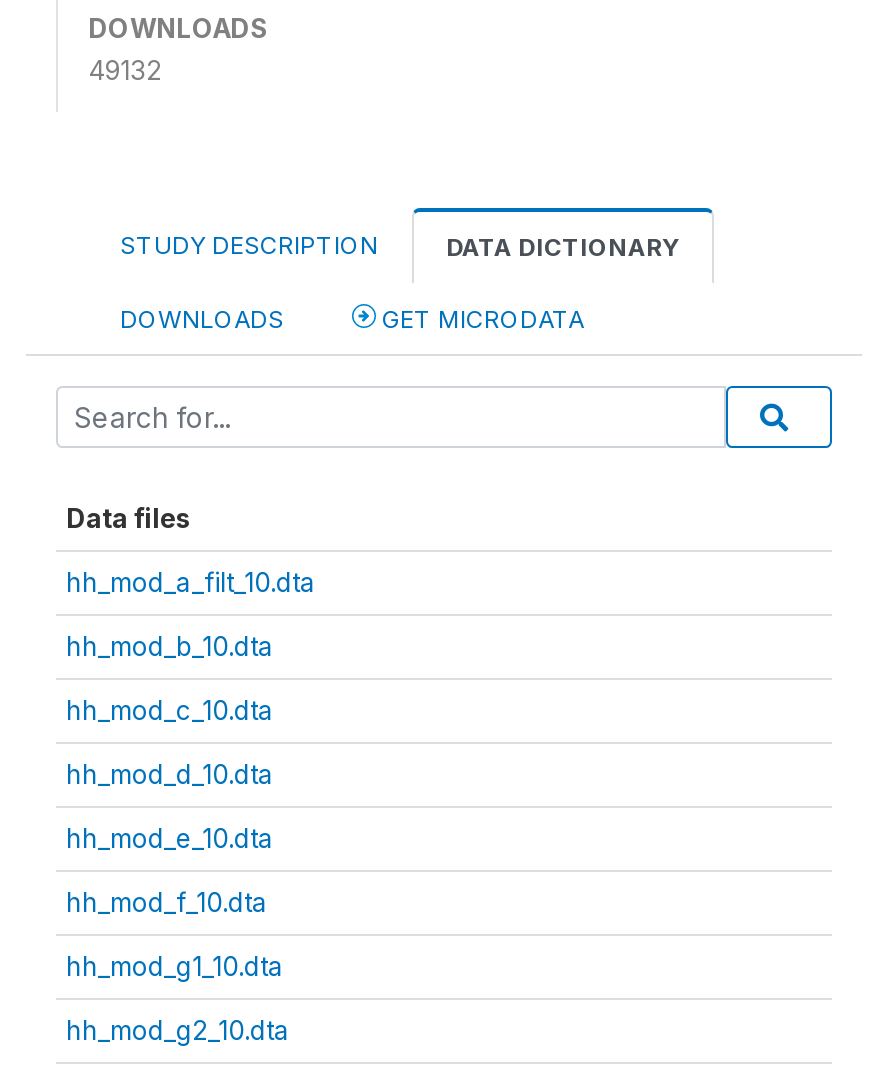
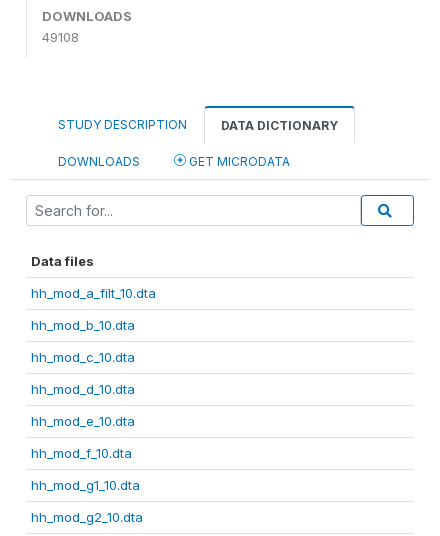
[88,54,162,86] 49132 -> [42,29,79,45] 49108

